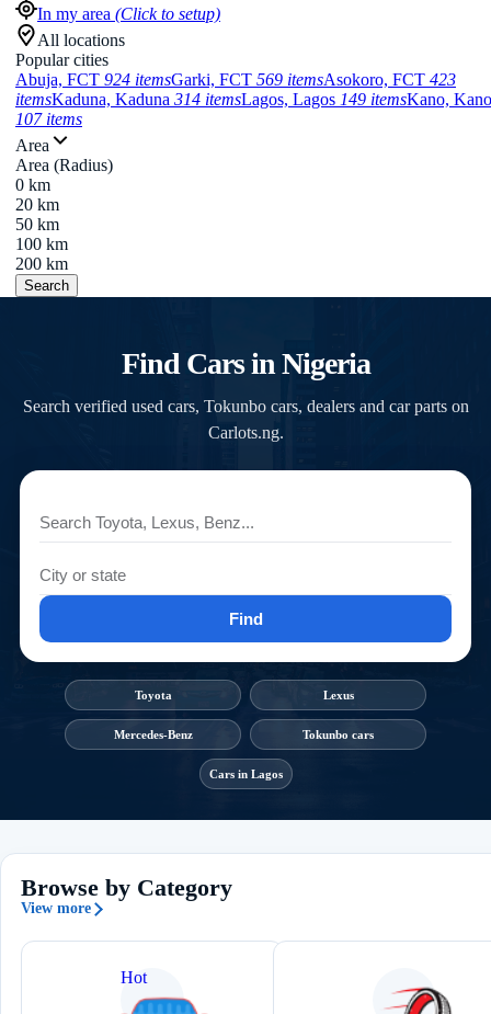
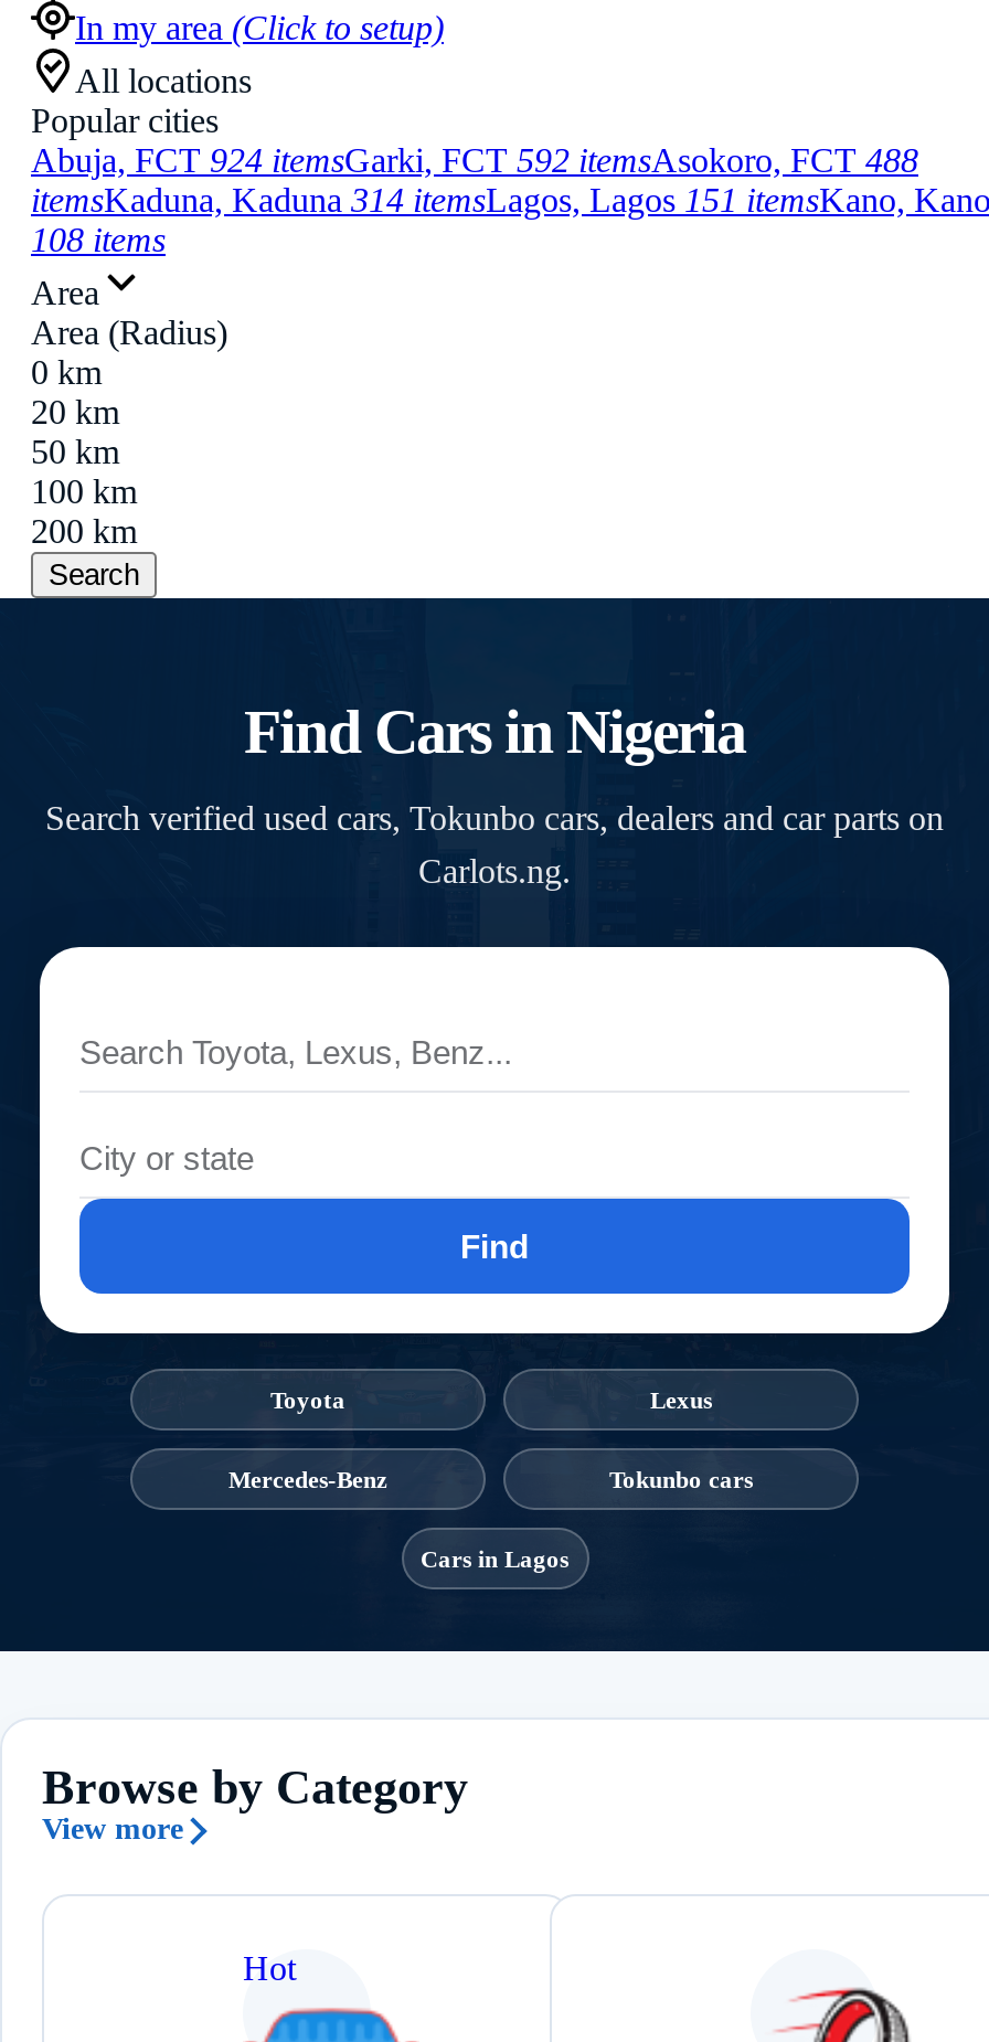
[15,70,456,89] Abuja, FCT 924 itemsGarki, FCT 569 itemsAsokoro, FCT 423 -> [31,141,918,179] Abuja, FCT 924 itemsGarki, FCT 592 itemsAsokoro, FCT 488
[15,90,491,109] itemsKaduna, Kaduna 314 itemsLagos, Lagos 149 itemsKano, Kano -> [31,181,989,219] itemsKaduna, Kaduna 314 itemsLagos, Lagos 151 itemsKano, Kano
[15,110,82,128] 107 items -> [31,221,166,258] 108 items

